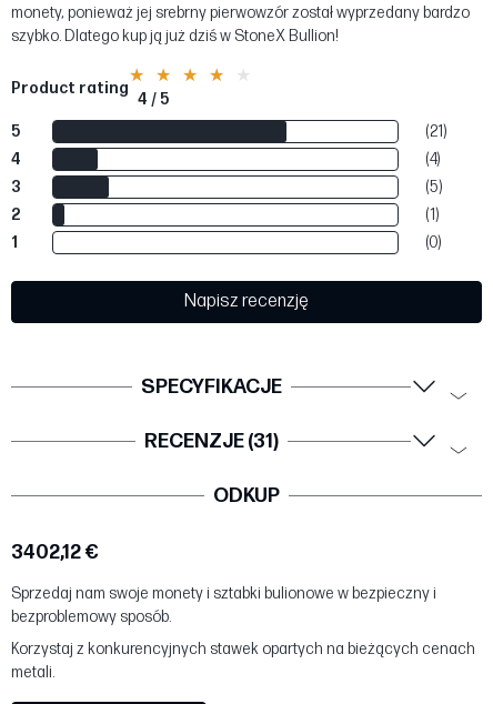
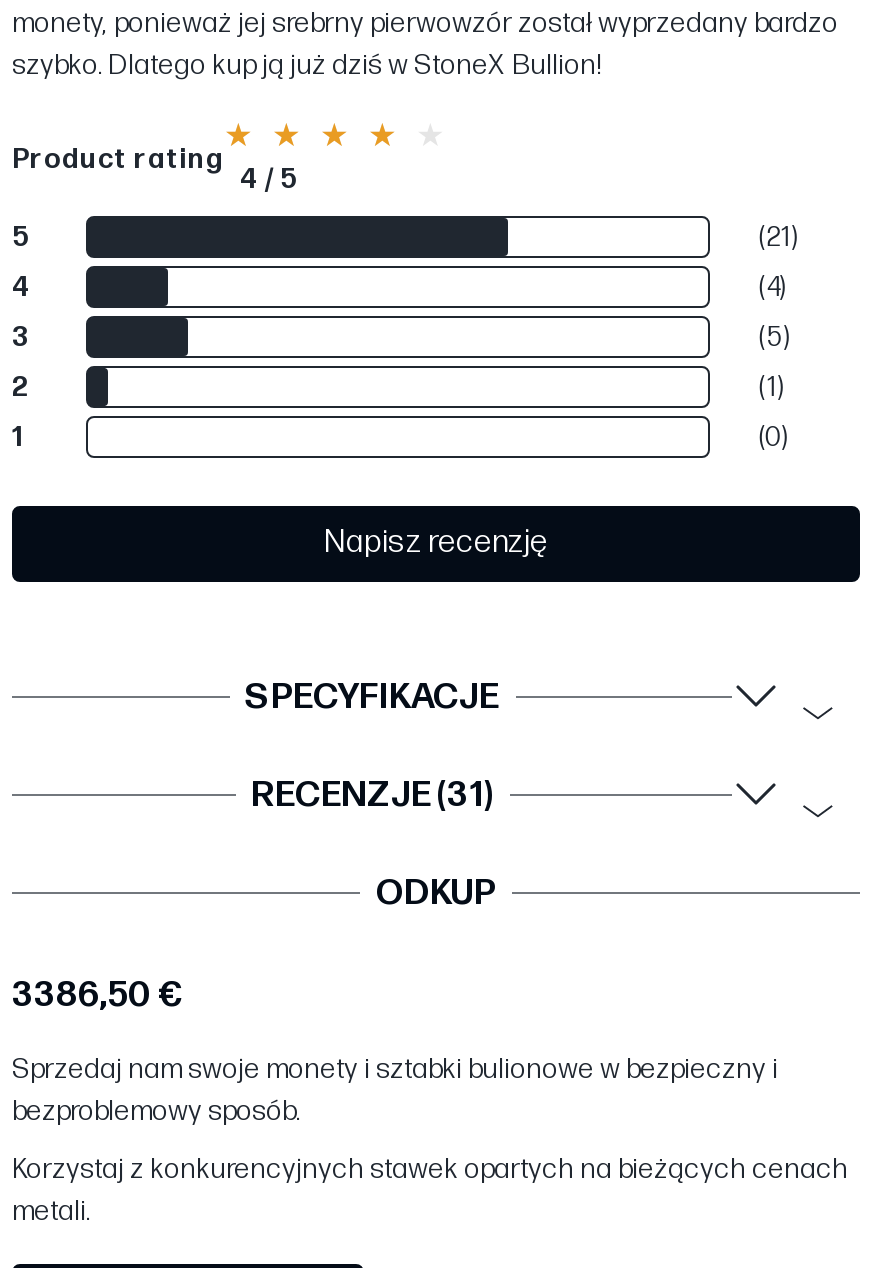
[11,541,99,564] 3402,12 € -> [12,974,184,1016] 3386,50 €

